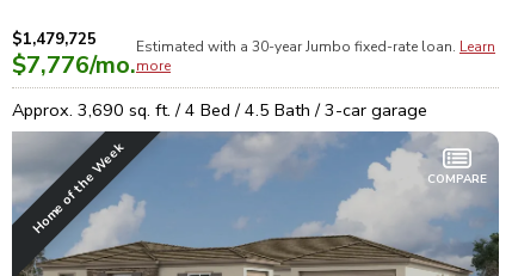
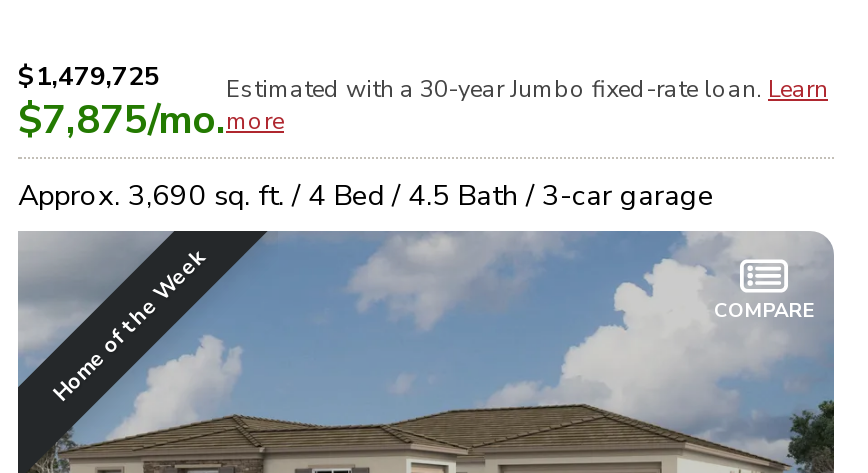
[12,49,171,81] $7,776/mo. more -> [18,92,284,146] $7,875/mo. more

